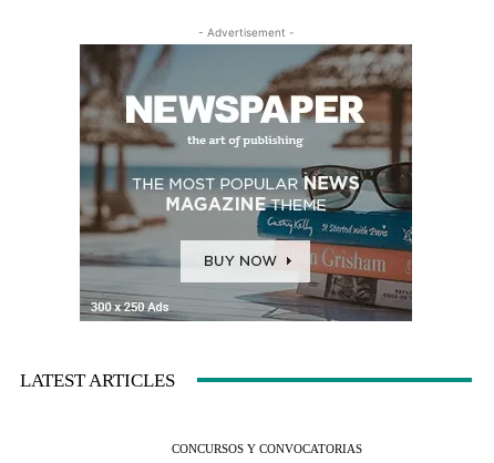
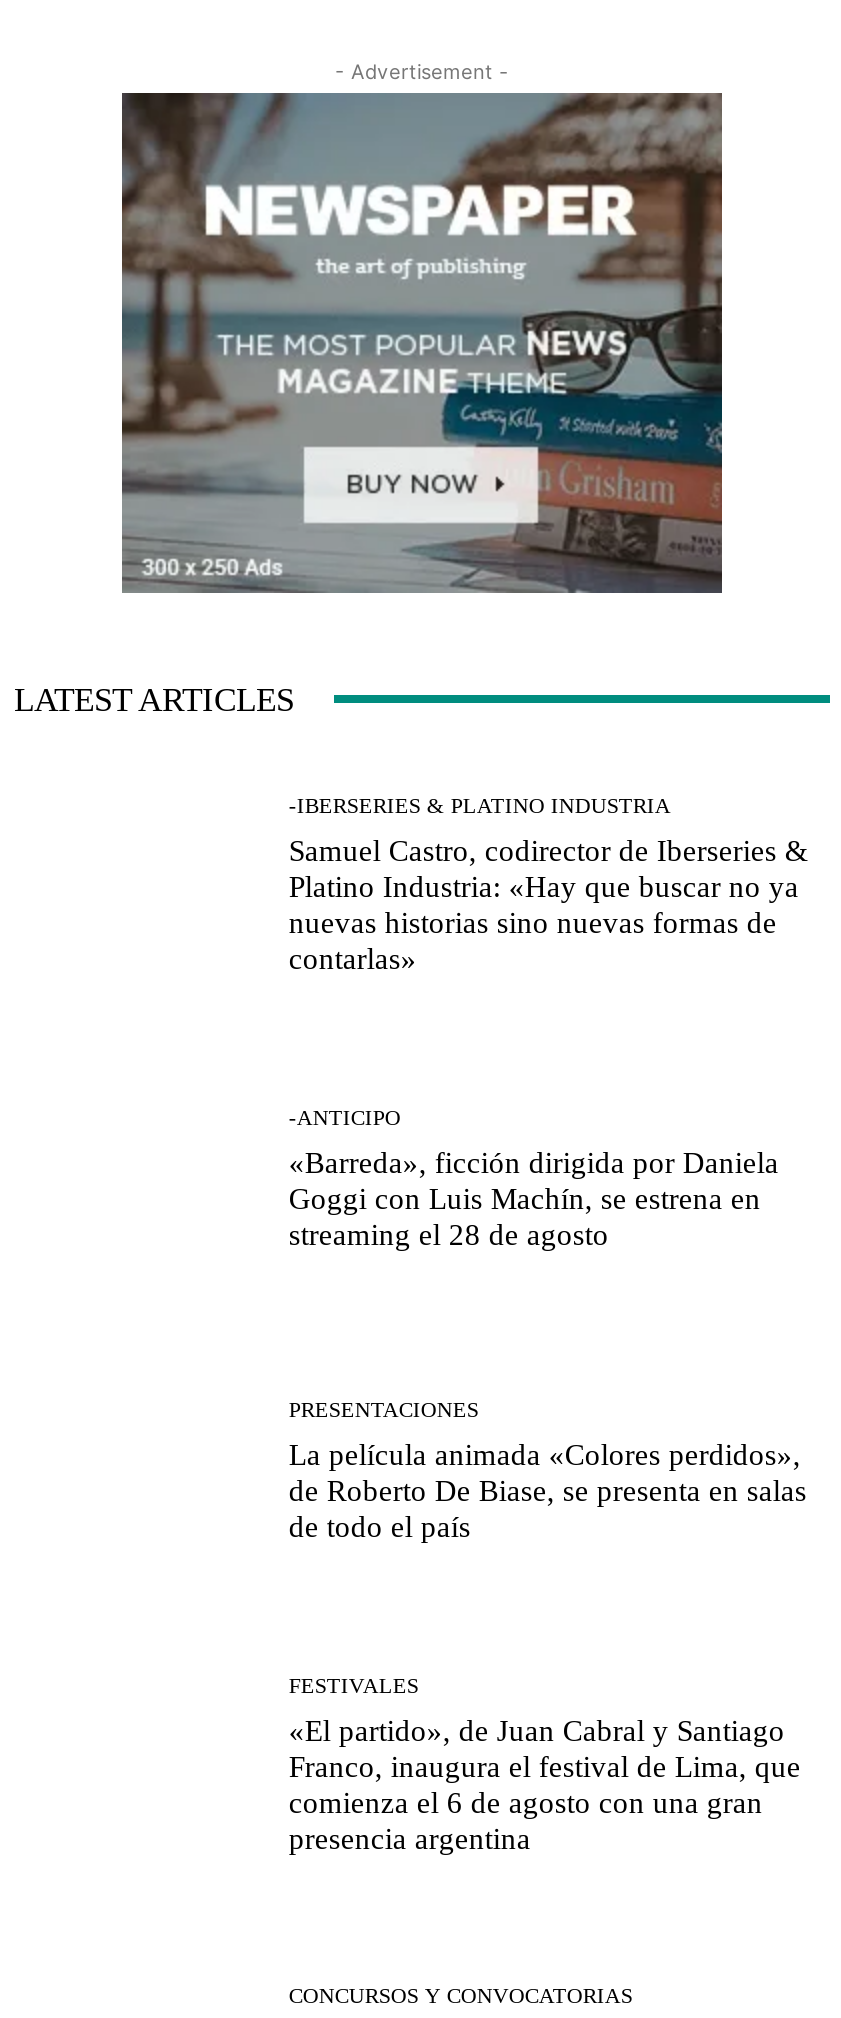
none -> [289,794,809,976] -IBERSERIES & PLATINO INDUSTRIA | Samuel Castro, codirector de Iberseries & | Platino Industria: «Hay que buscar no ya | nuevas historias sino nuevas formas de | contarlas»
none -> [289,1105,779,1251] -ANTICIPO | «Barreda», ficción dirigida por Daniela | Goggi con Luis Machín, se estrena en | streaming el 28 de agosto
none -> [289,1398,807,1544] PRESENTACIONES | La película animada «Colores perdidos», | de Roberto De Biase, se presenta en salas | de todo el país
none -> [289,1672,801,1854] FESTIVALES | «El partido», de Juan Cabral y Santiago | Franco, inaugura el festival de Lima, que | comienza el 6 de agosto con una gran | presencia argentina

